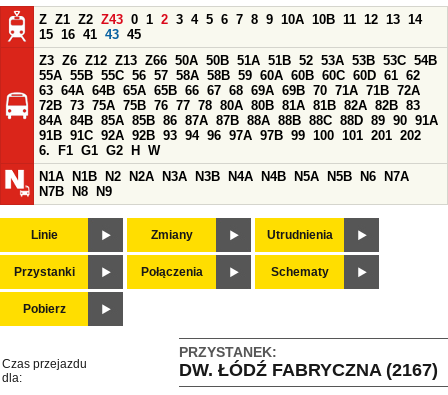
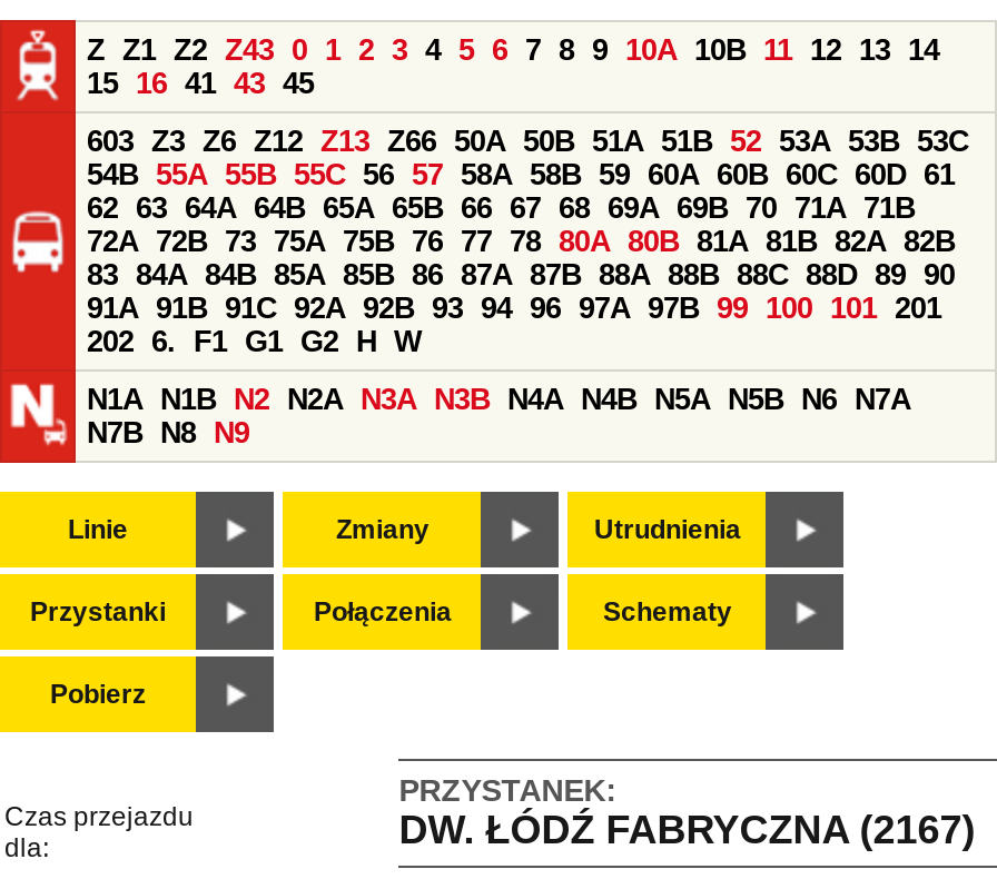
[39,53,438,158] Z3 Z6 Z12 Z13 Z66 50A 50B 51A 51B 52 53A 53B 53C 54B | 55A 55B 55C 56 57 58A 58B 59 60A 60B 60C 60D 61 62 | 63 64A 64B 65A 65B 66 67 68 69A 69B 70 71A 71B 72A | 72B 73 75A 75B 76 77 78 80A 80B 81A 81B 82A 82B 83 | 84A 84B 85A 85B 86 87A 87B 88A 88B 88C 88D 89 90 91A | 91B 91C 92A 92B 93 94 96 97A 97B 99 100 101 201 202 | 6. F1 G1 G2 H W -> [87,125,968,358] 603 Z3 Z6 Z12 Z13 Z66 50A 50B 51A 51B 52 53A 53B 53C | 54B 55A 55B 55C 56 57 58A 58B 59 60A 60B 60C 60D 61 | 62 63 64A 64B 65A 65B 66 67 68 69A 69B 70 71A 71B | 72A 72B 73 75A 75B 76 77 78 80A 80B 81A 81B 82A 82B | 83 84A 84B 85A 85B 86 87A 87B 88A 88B 88C 88D 89 90 | 91A 91B 91C 92A 92B 93 94 96 97A 97B 99 100 101 201 | 202 6. F1 G1 G2 H W

